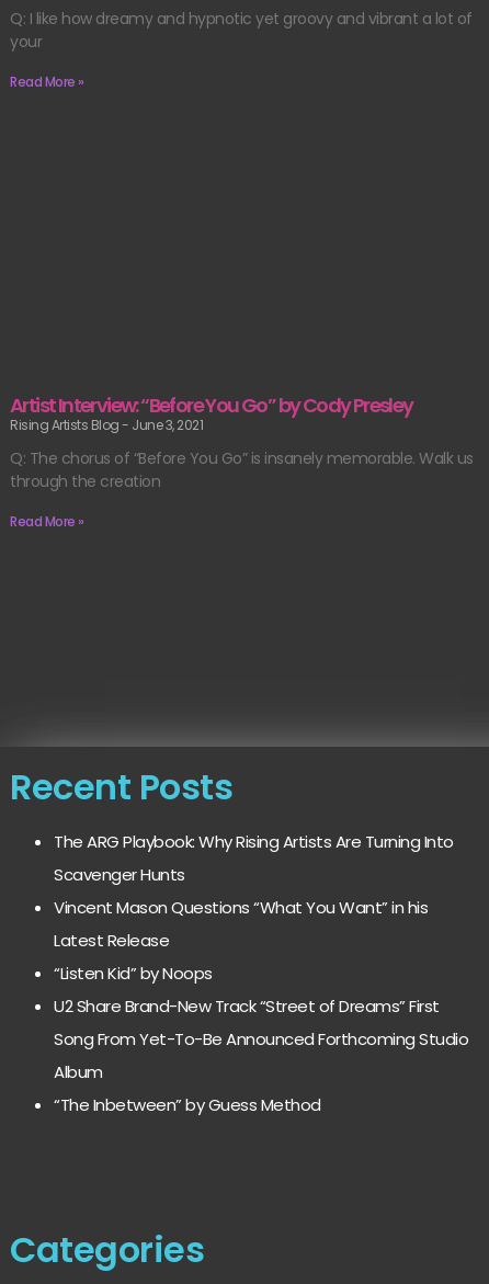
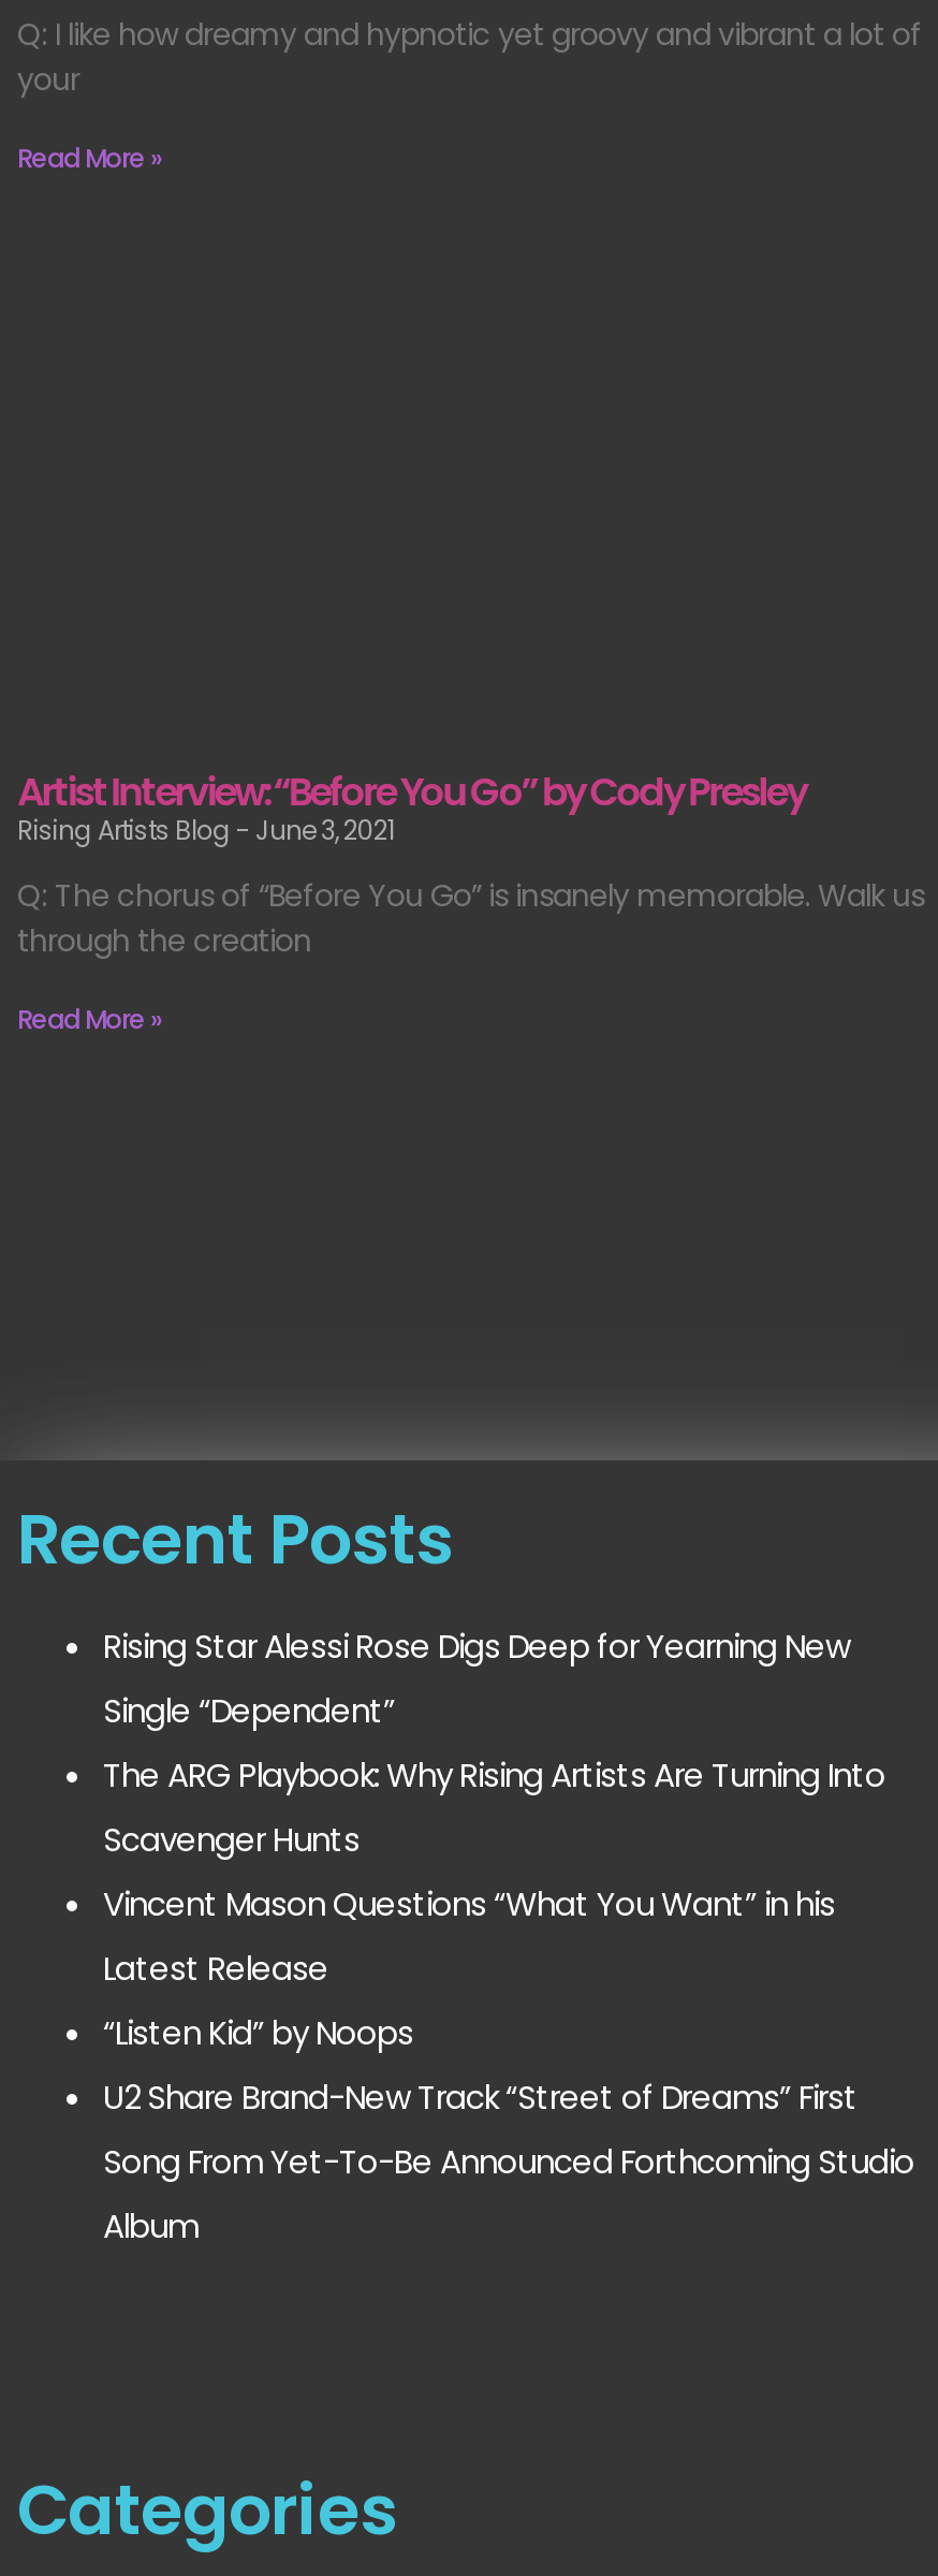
none -> [103,1624,850,1733] Rising Star Alessi Rose Digs Deep for Yearning New | Single “Dependent”
moved [54,830,468,1083] -> [103,1752,914,2248]: The ARG Playbook: Why Rising Artists Are Turning Into | Scavenger Hunts | Vincent Mason Questions “What You Want” in his | Latest Release | “Listen Kid” by Noops | U2 Share Brand-New Track “Street of Dreams” First | Song From Yet-To-Be Announced Forthcoming Studio | Album
[54,1093,321,1116] “The Inbetween” by Guess Method -> none

